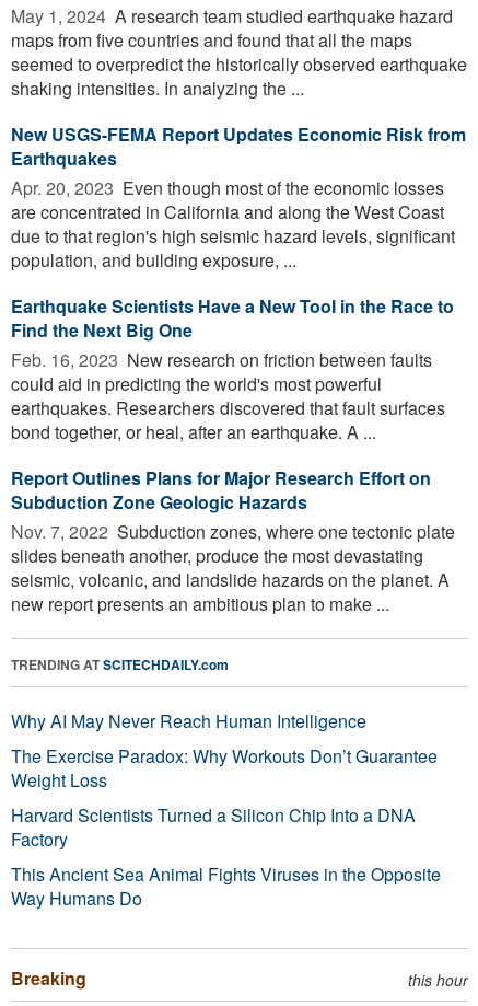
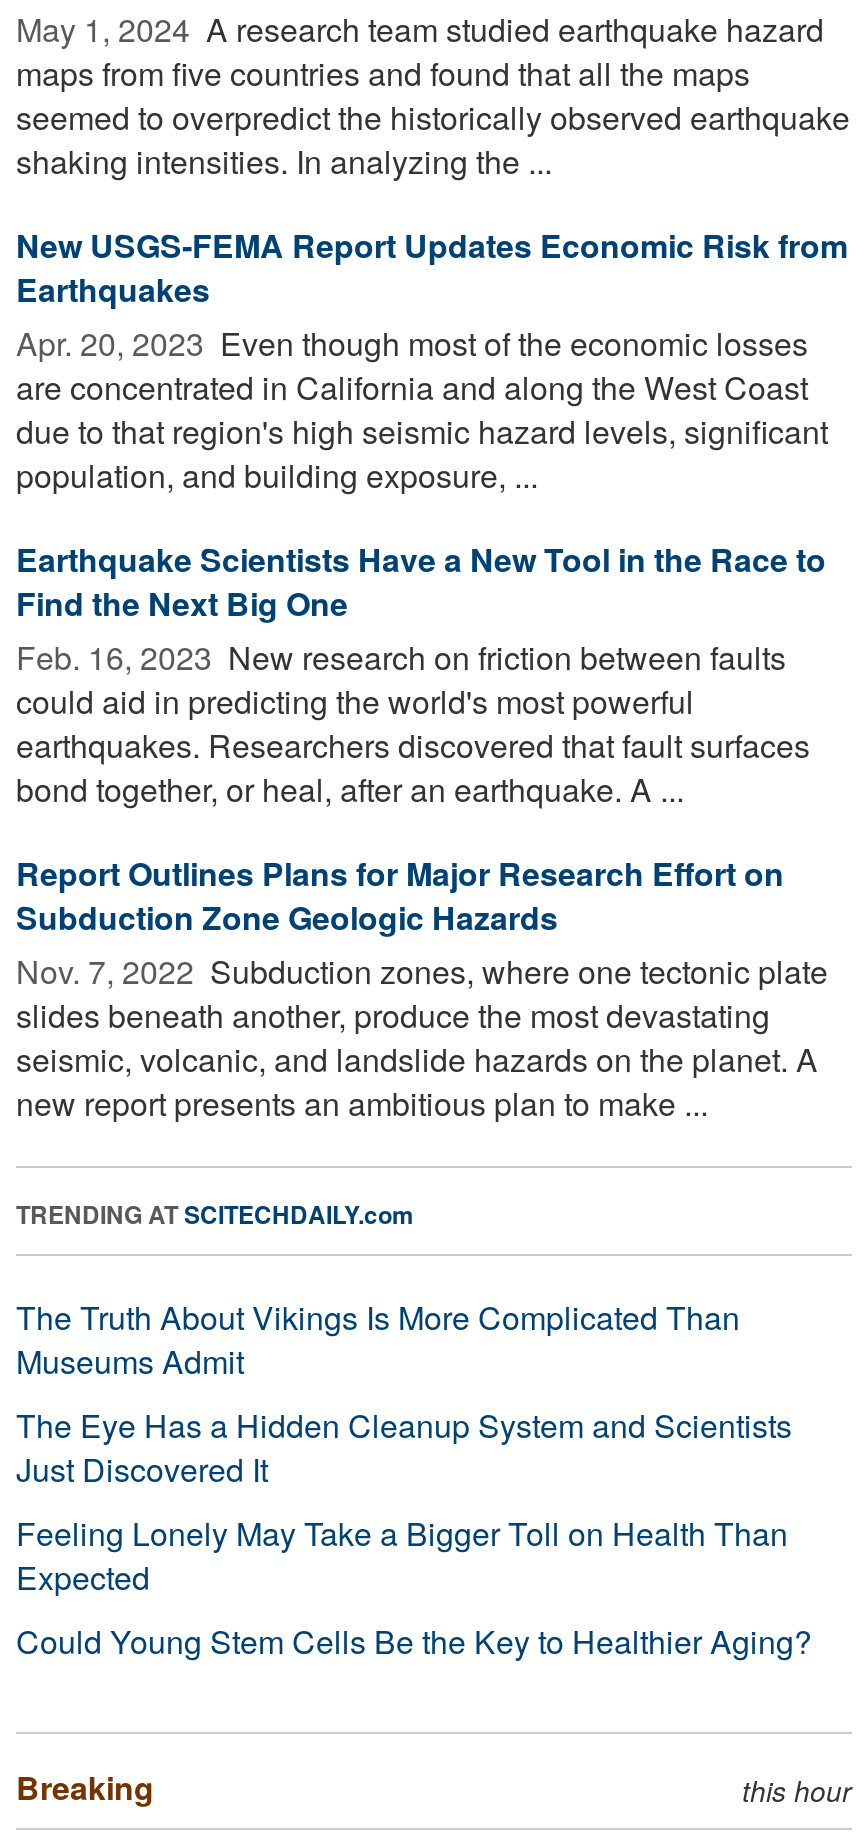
[11,708,441,911] Why AI May Never Reach Human Intelligence | The Exercise Paradox: Why Workouts Don’t Guarantee | Weight Loss | Harvard Scientists Turned a Silicon Chip Into a DNA | Factory | This Ancient Sea Animal Fights Viruses in the Opposite | Way Humans Do -> [16,1294,812,1664] The Truth About Vikings Is More Complicated Than | Museums Admit | The Eye Has a Hidden Cleanup System and Scientists | Just Discovered It | Feeling Lonely May Take a Bigger Toll on Health Than | Expected | Could Young Stem Cells Be the Key to Healthier Aging?

